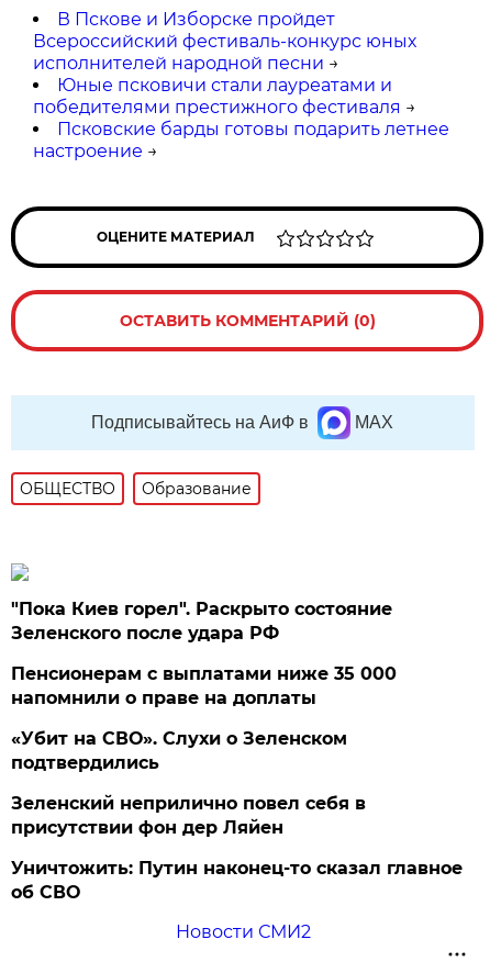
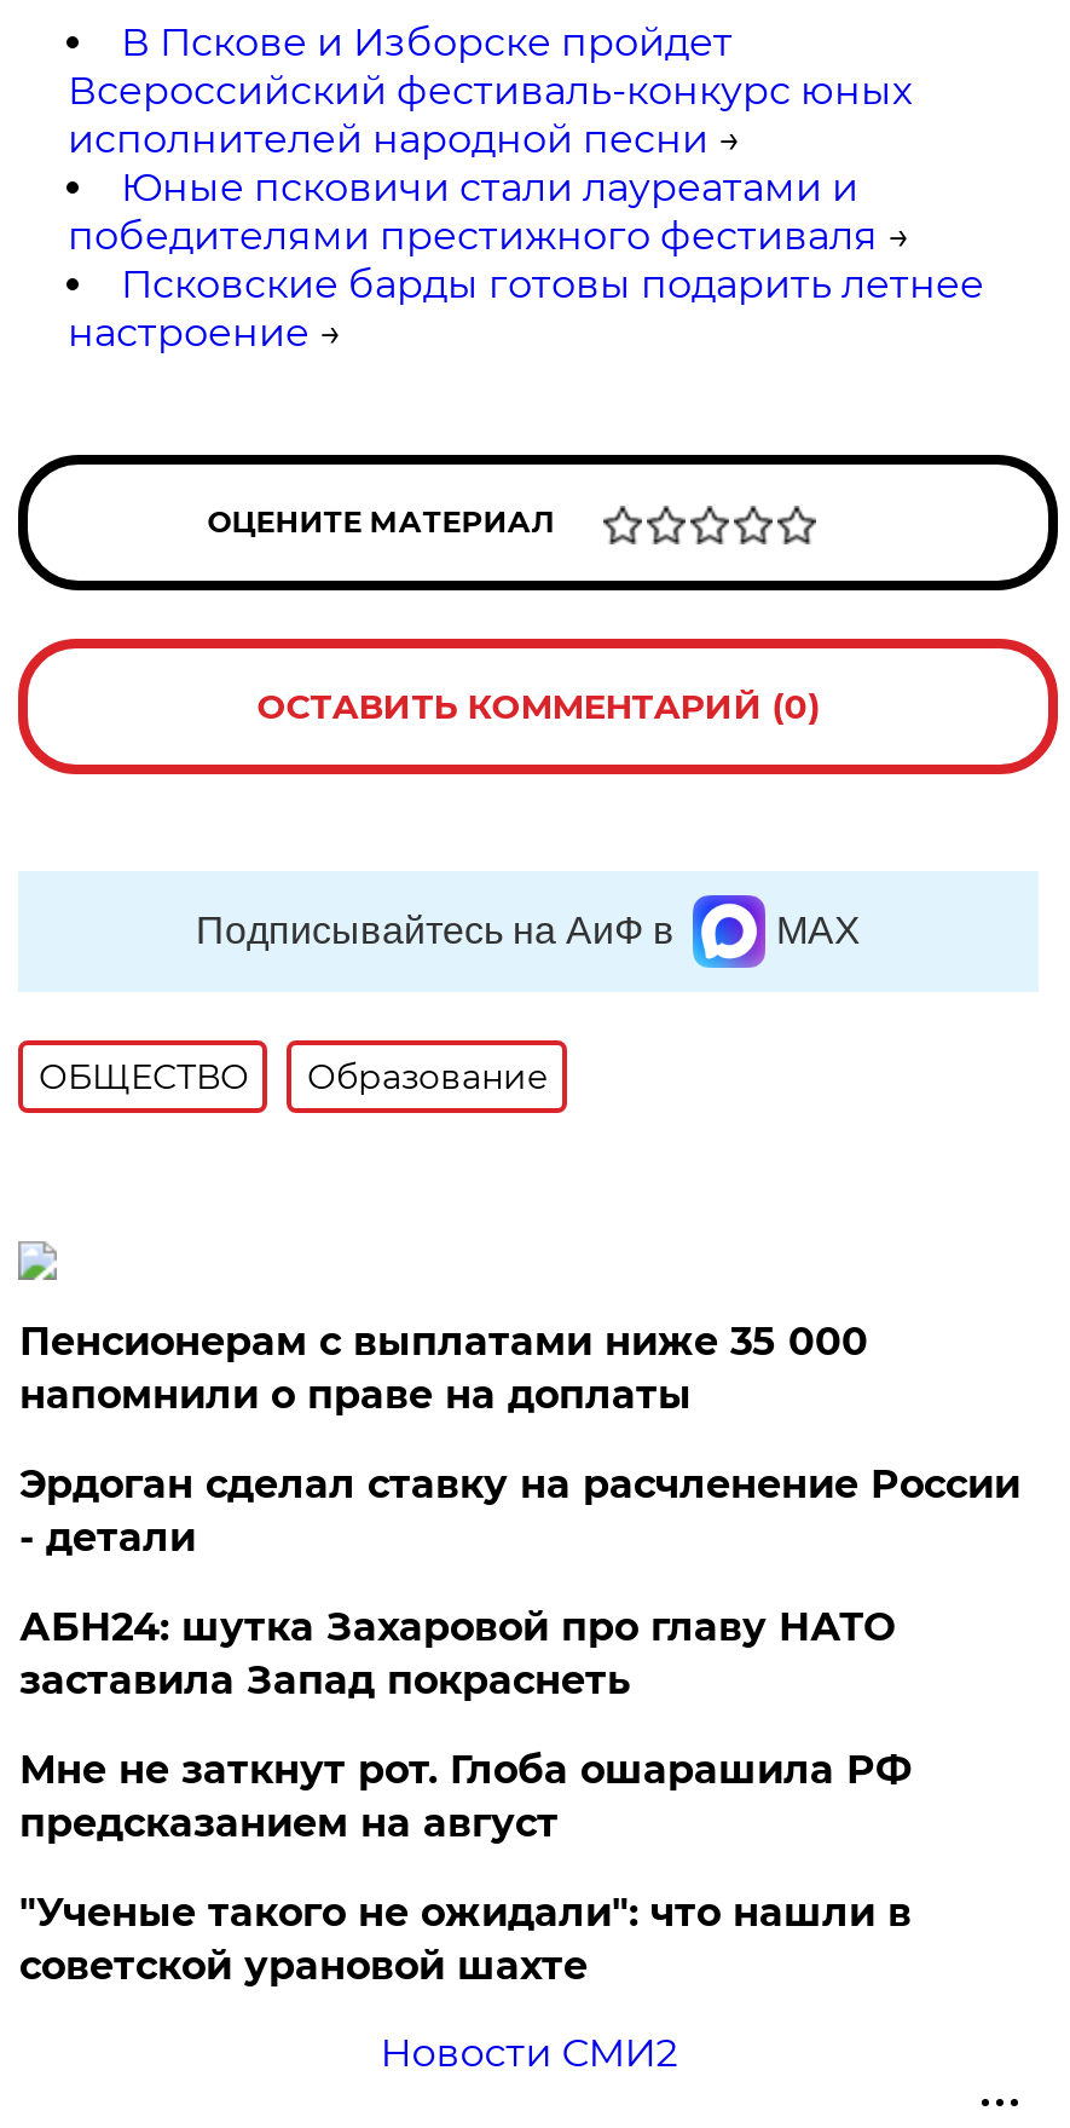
[11,599,393,644] "Пока Киев горел". Раскрыто состояние | Зеленского после удара РФ -> none
moved [11,663,397,708] -> [19,1319,868,1418]: Пенсионерам с выплатами ниже 35 000 | напомнили о праве на доплаты
[11,728,463,903] «Убит на СВО». Слухи о Зеленском | подтвердились | Зеленский неприлично повел cебя в | присутствии фон дер Ляйен | Уничтожить: Путин наконец-то сказал главное | об СВО -> [19,1461,1020,1989] Эрдоган сделал ставку на расчленение России | - детали | АБН24: шутка Захаровой про главу НАТО | заставила Запад покраснеть | Мне не заткнут рот. Глоба ошарашила РФ | предсказанием на август | "Ученые такого не ожидали": что нашли в | советской урановой шахте

